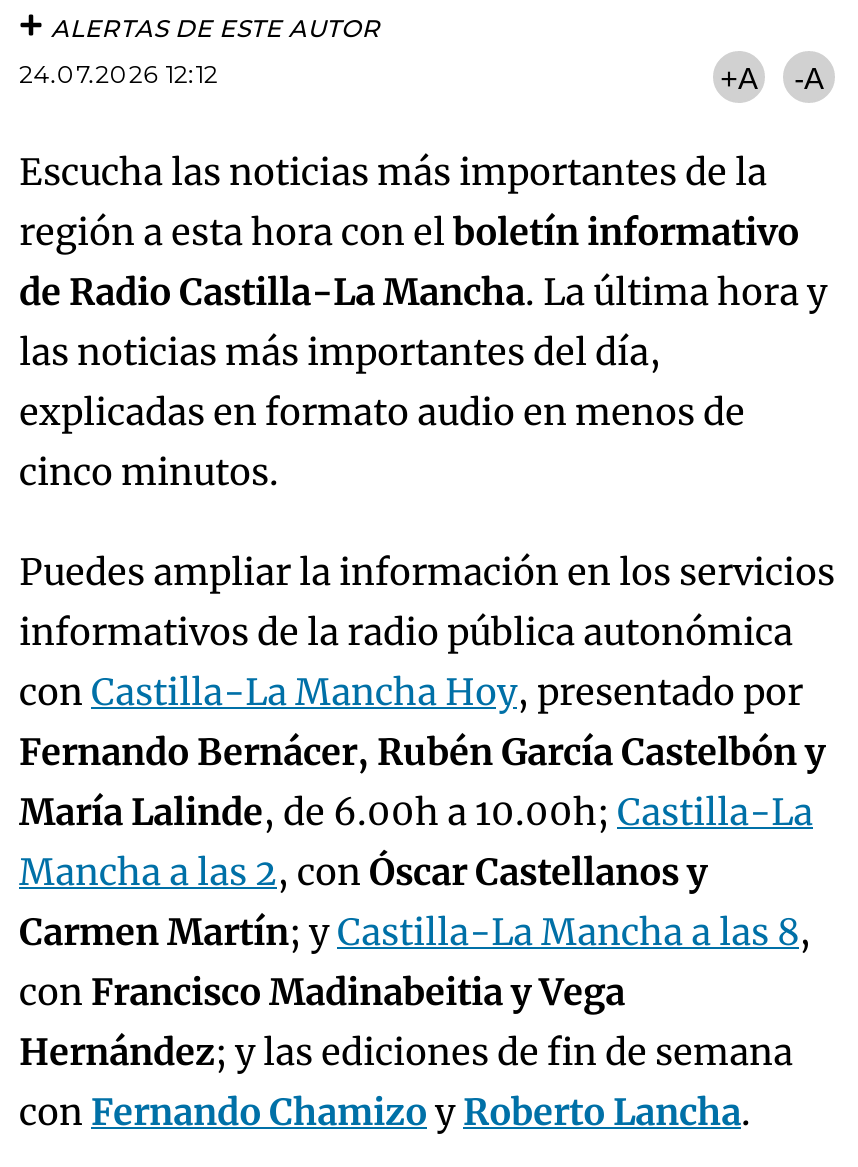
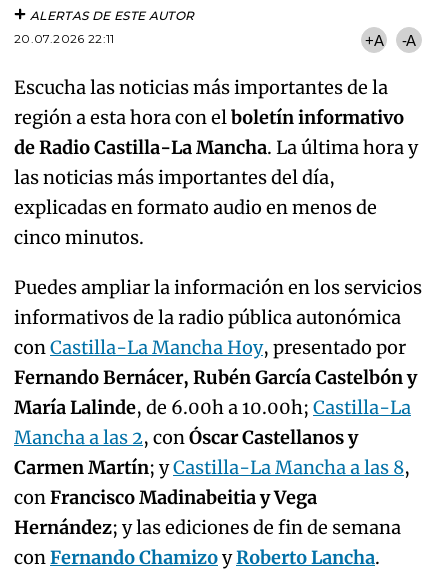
[19,59,219,89] 24.07.2026 12:12 -> [14,31,115,46] 20.07.2026 22:11

